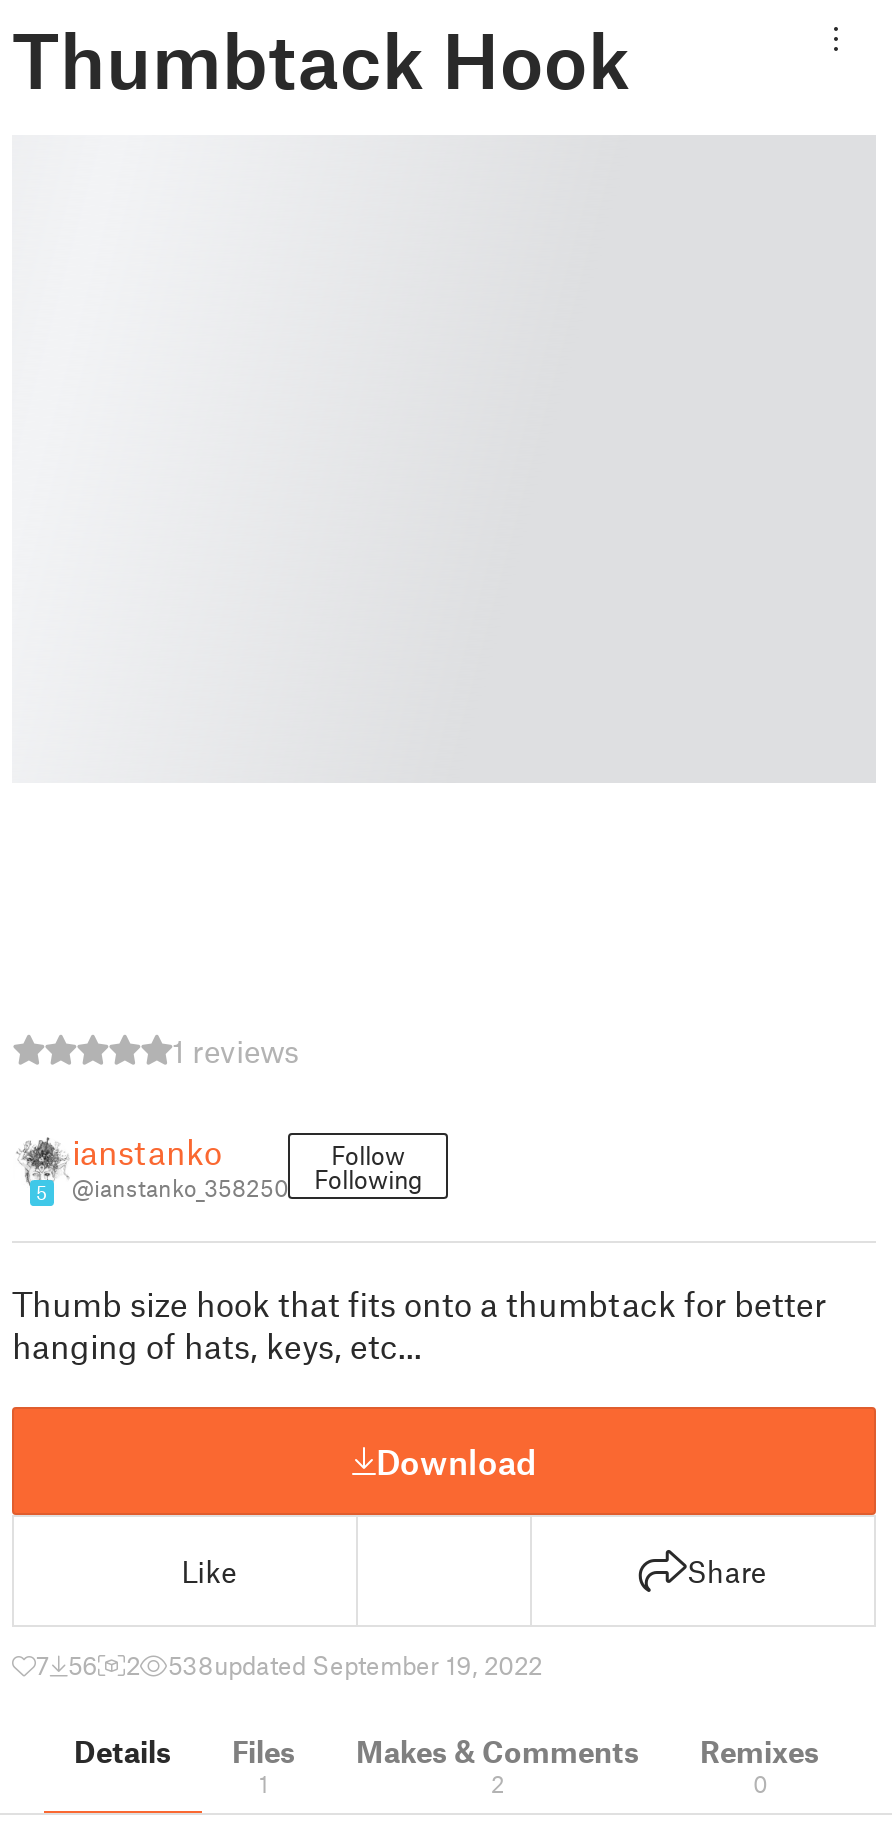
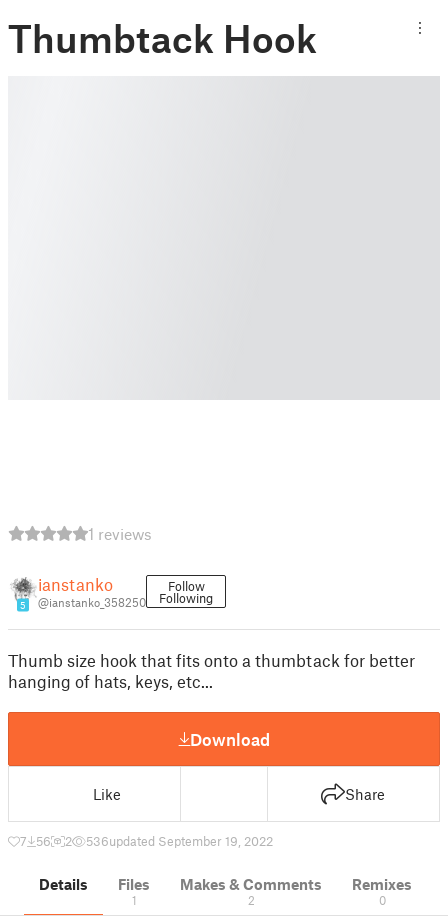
[168,1649,542,1681] 538updated September 19, 2022 -> [86,833,273,849] 536updated September 19, 2022

